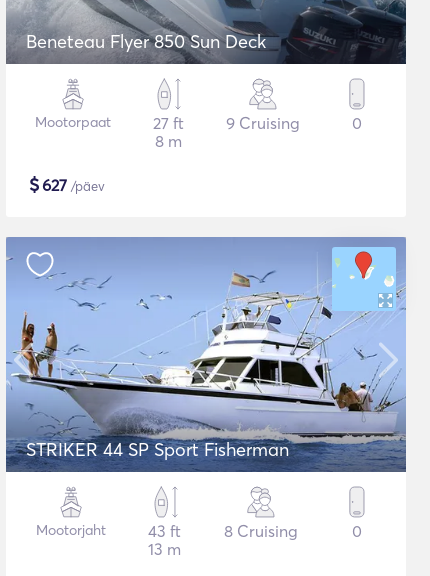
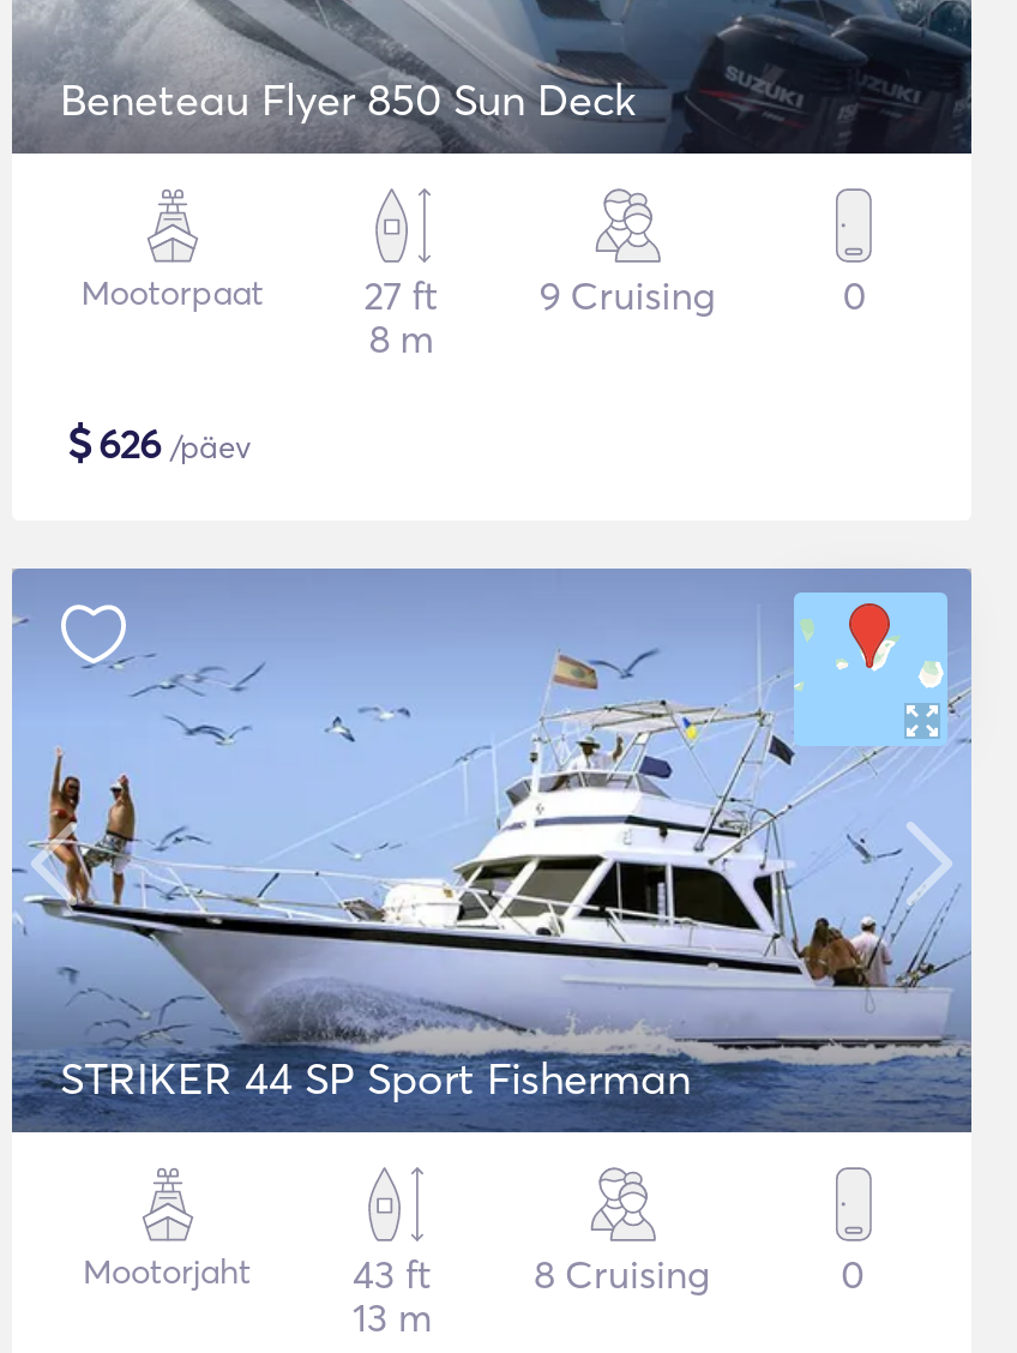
[29,173,105,196] $627 /päev -> [67,415,252,470] $626 /päev

